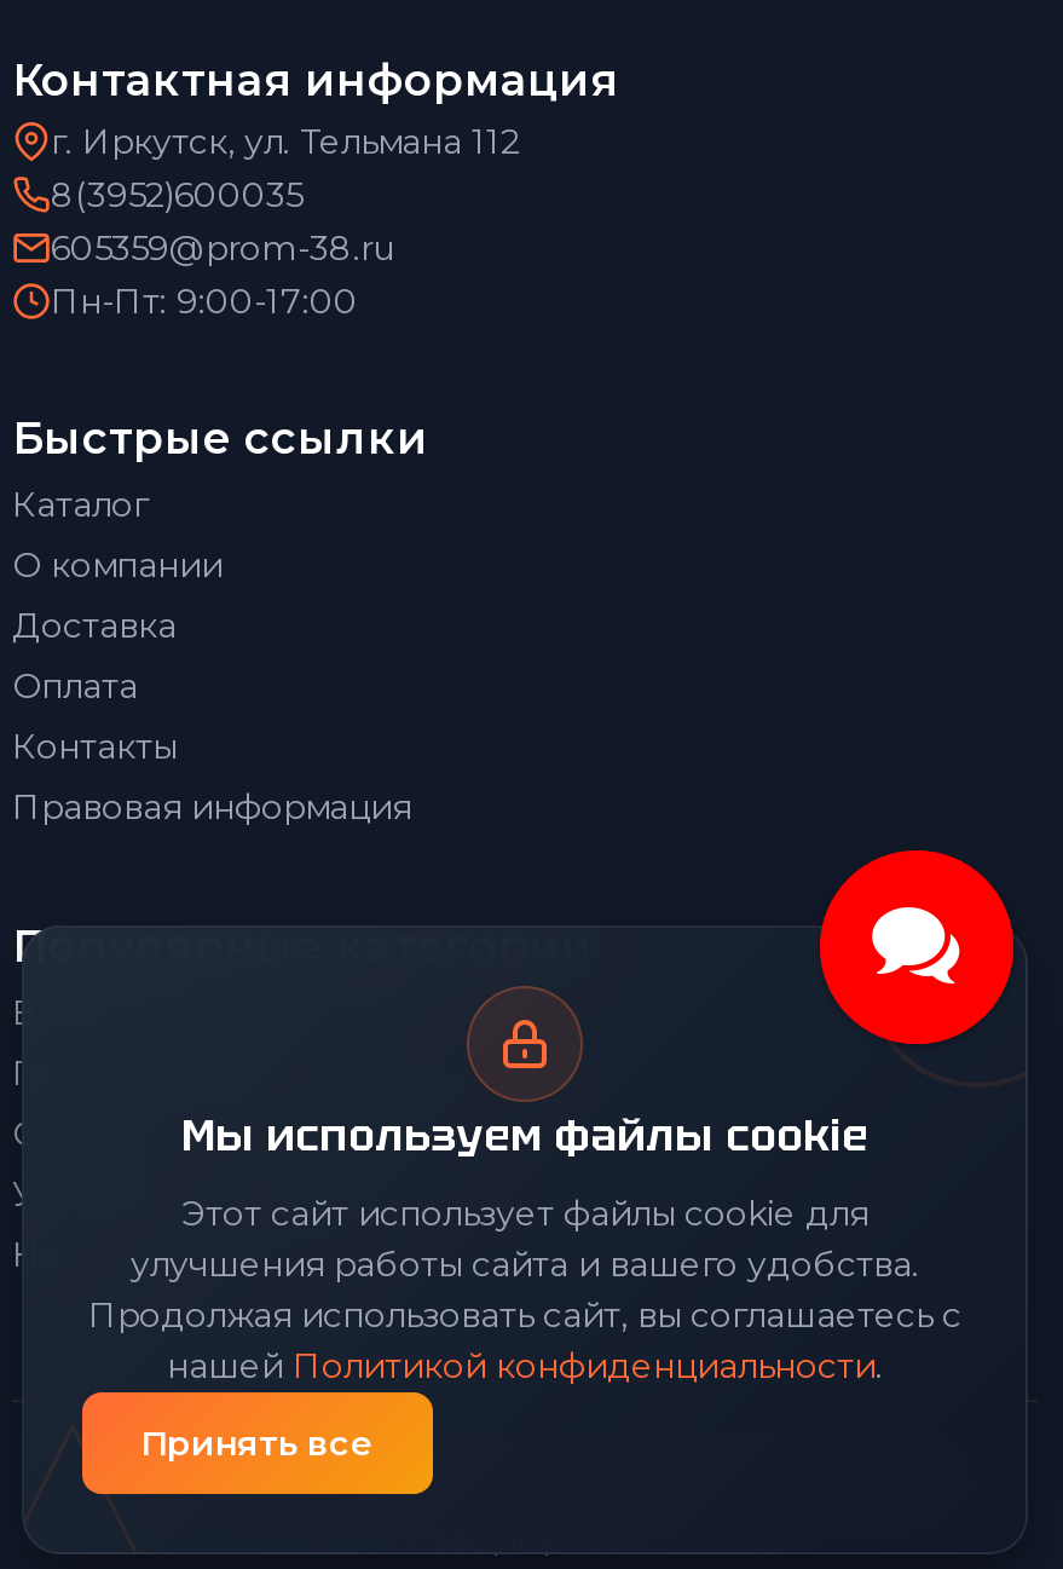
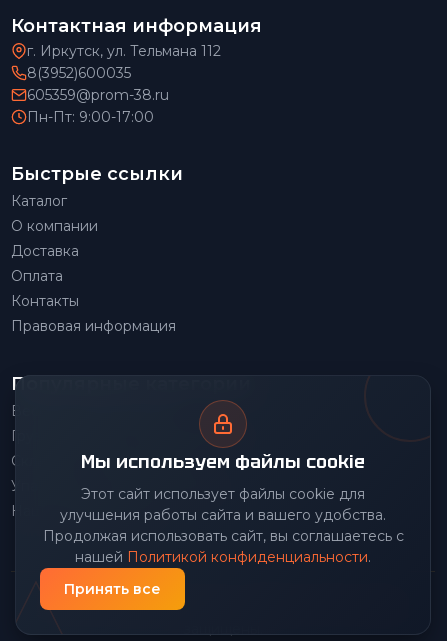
[818,848,1016,1046] [image] -> none

